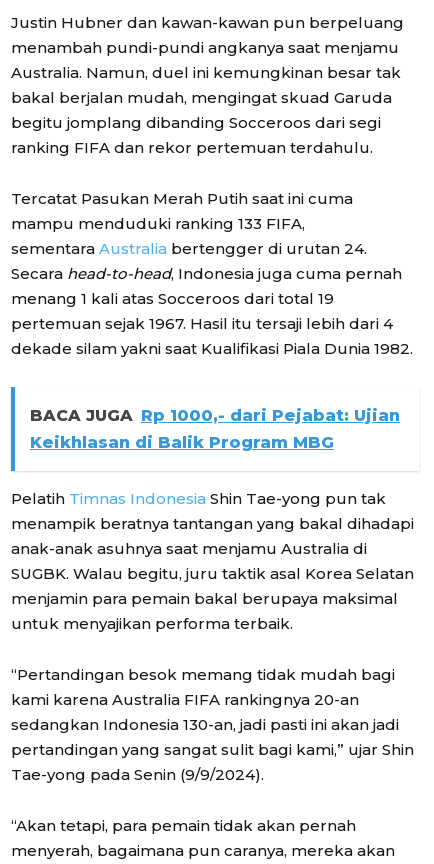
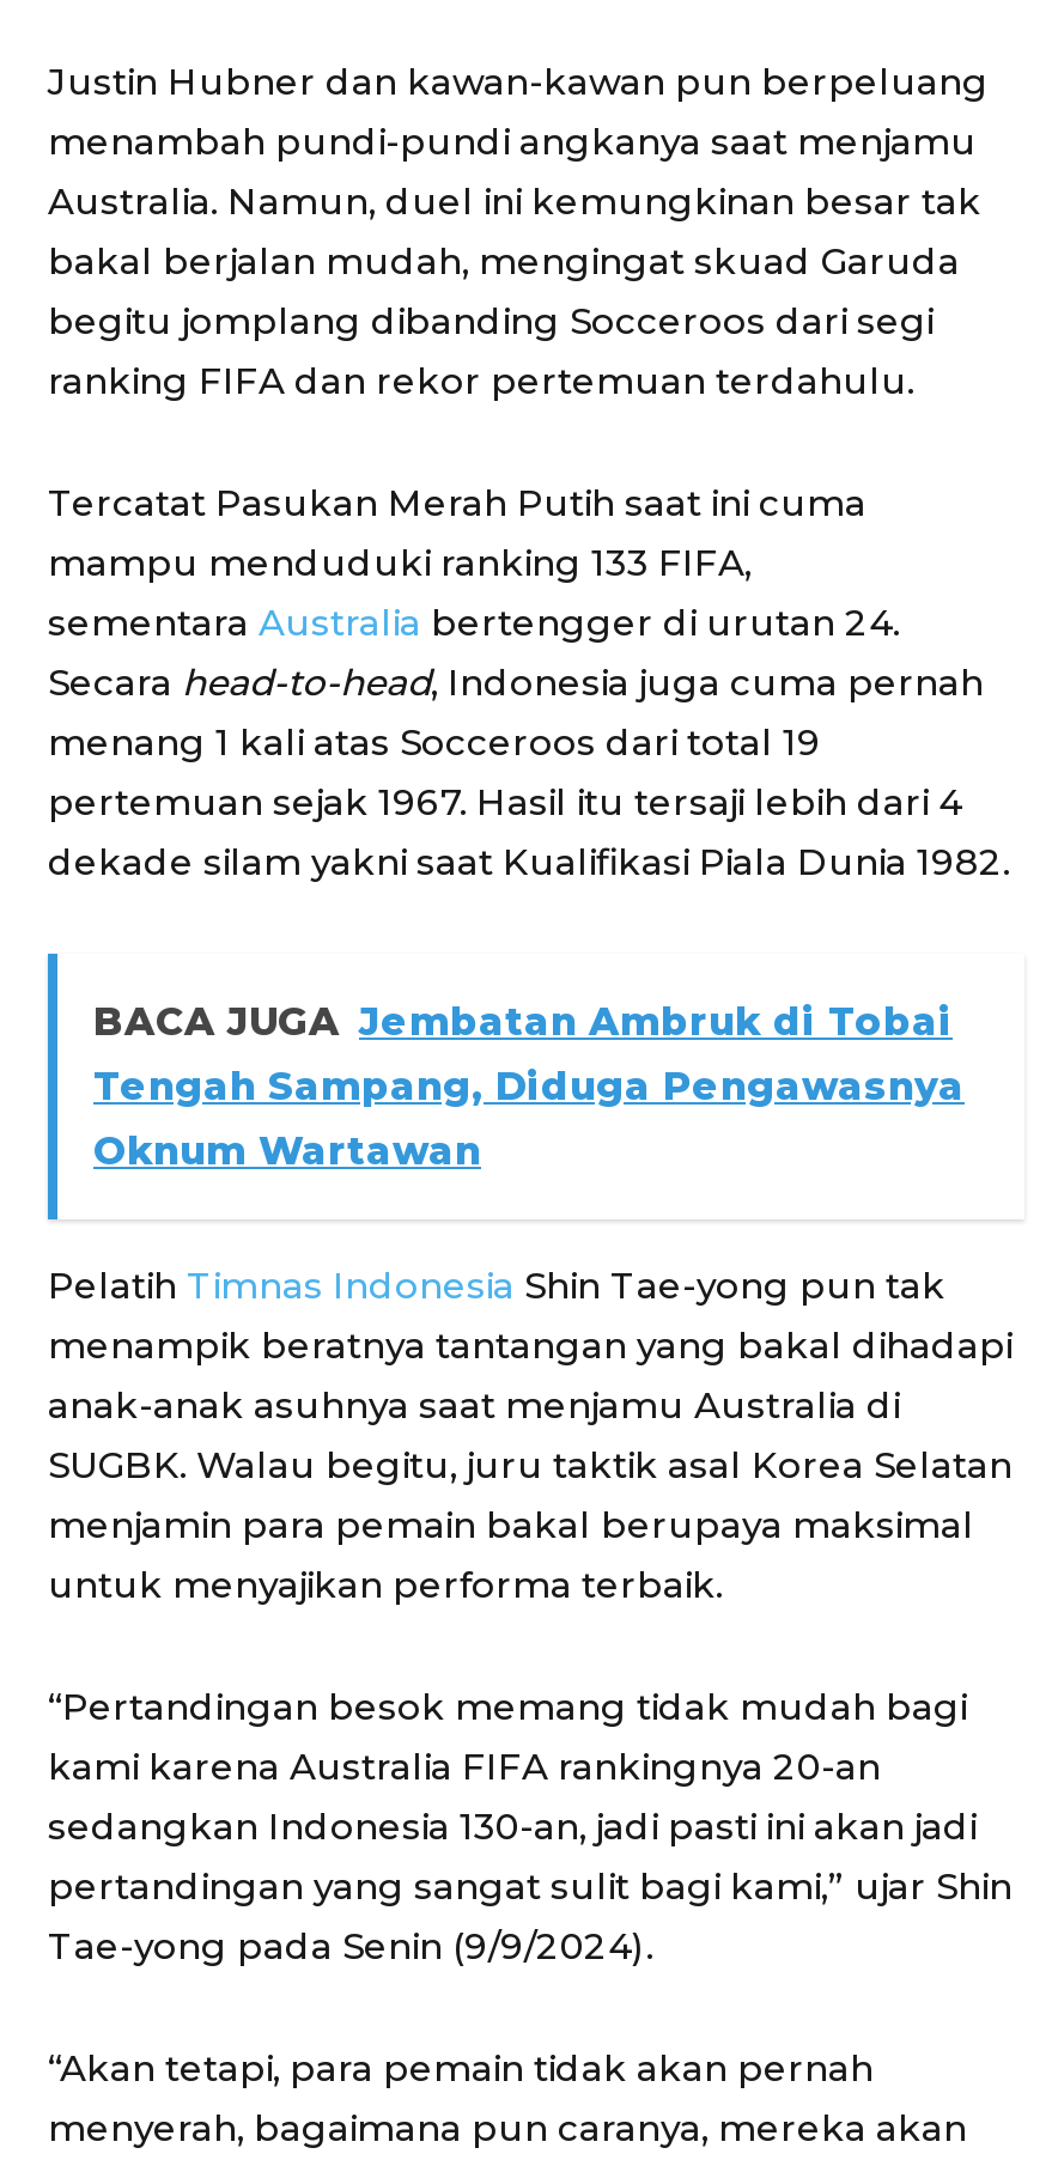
[30,406,400,452] BACA JUGA Rp 1000,- dari Pejabat: Ujian | Keikhlasan di Balik Program MBG -> [93,999,965,1174] BACA JUGA Jembatan Ambruk di Tobai | Tengah Sampang, Diduga Pengawasnya | Oknum Wartawan

